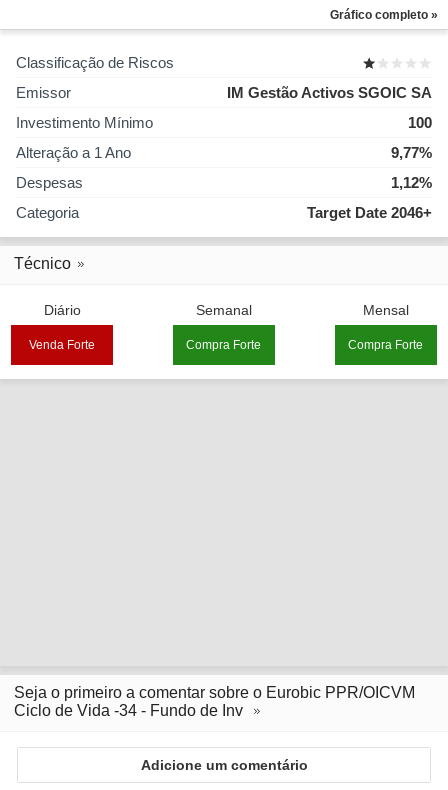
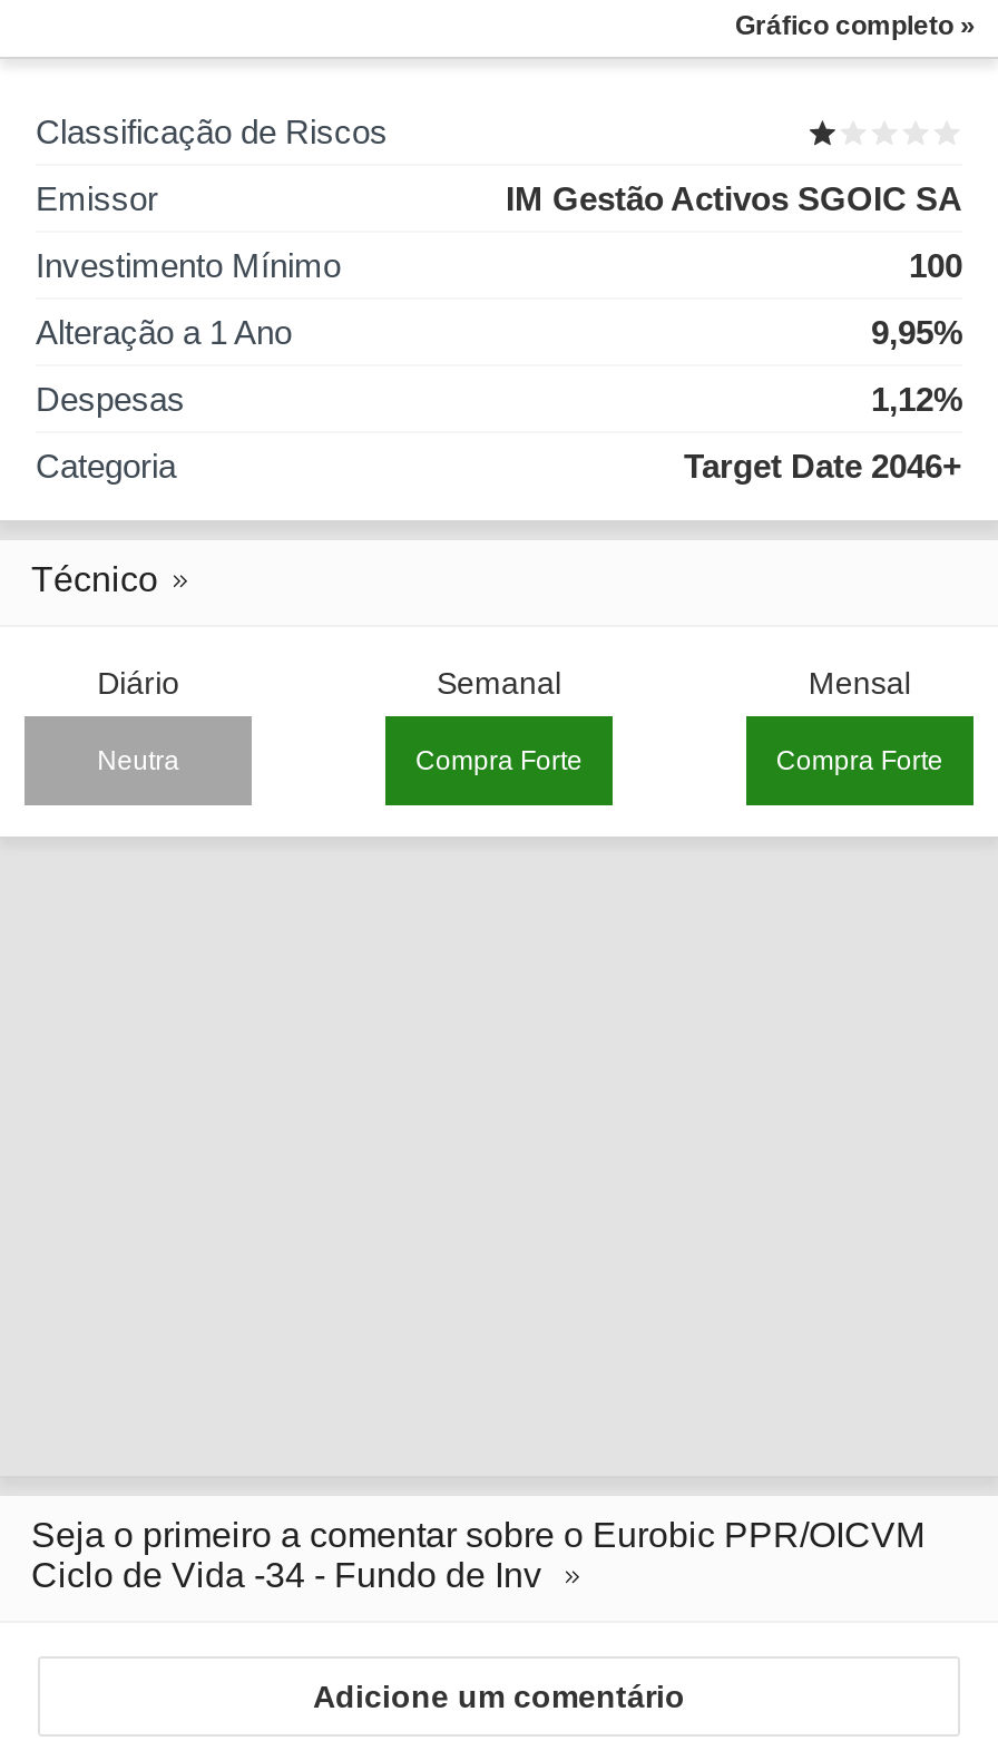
[391,144,432,161] 9,77% -> [871,313,962,351] 9,95%
[29,338,95,352] Venda Forte -> [97,745,180,777] Neutra

